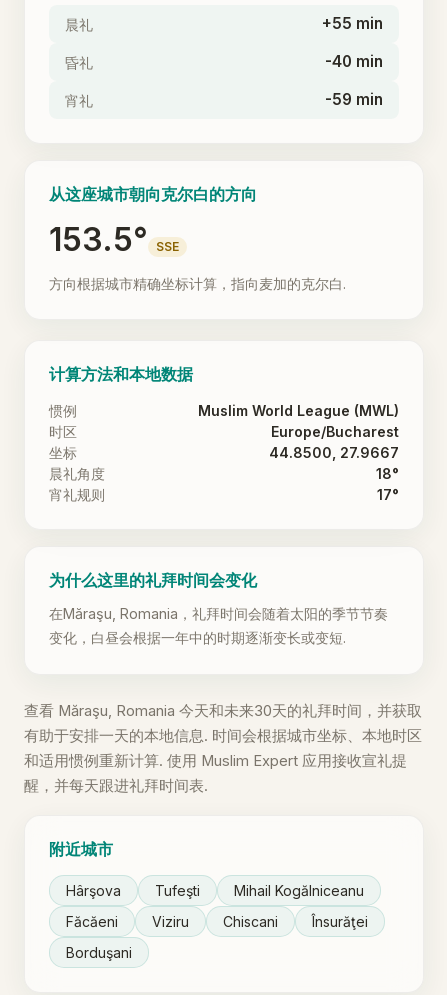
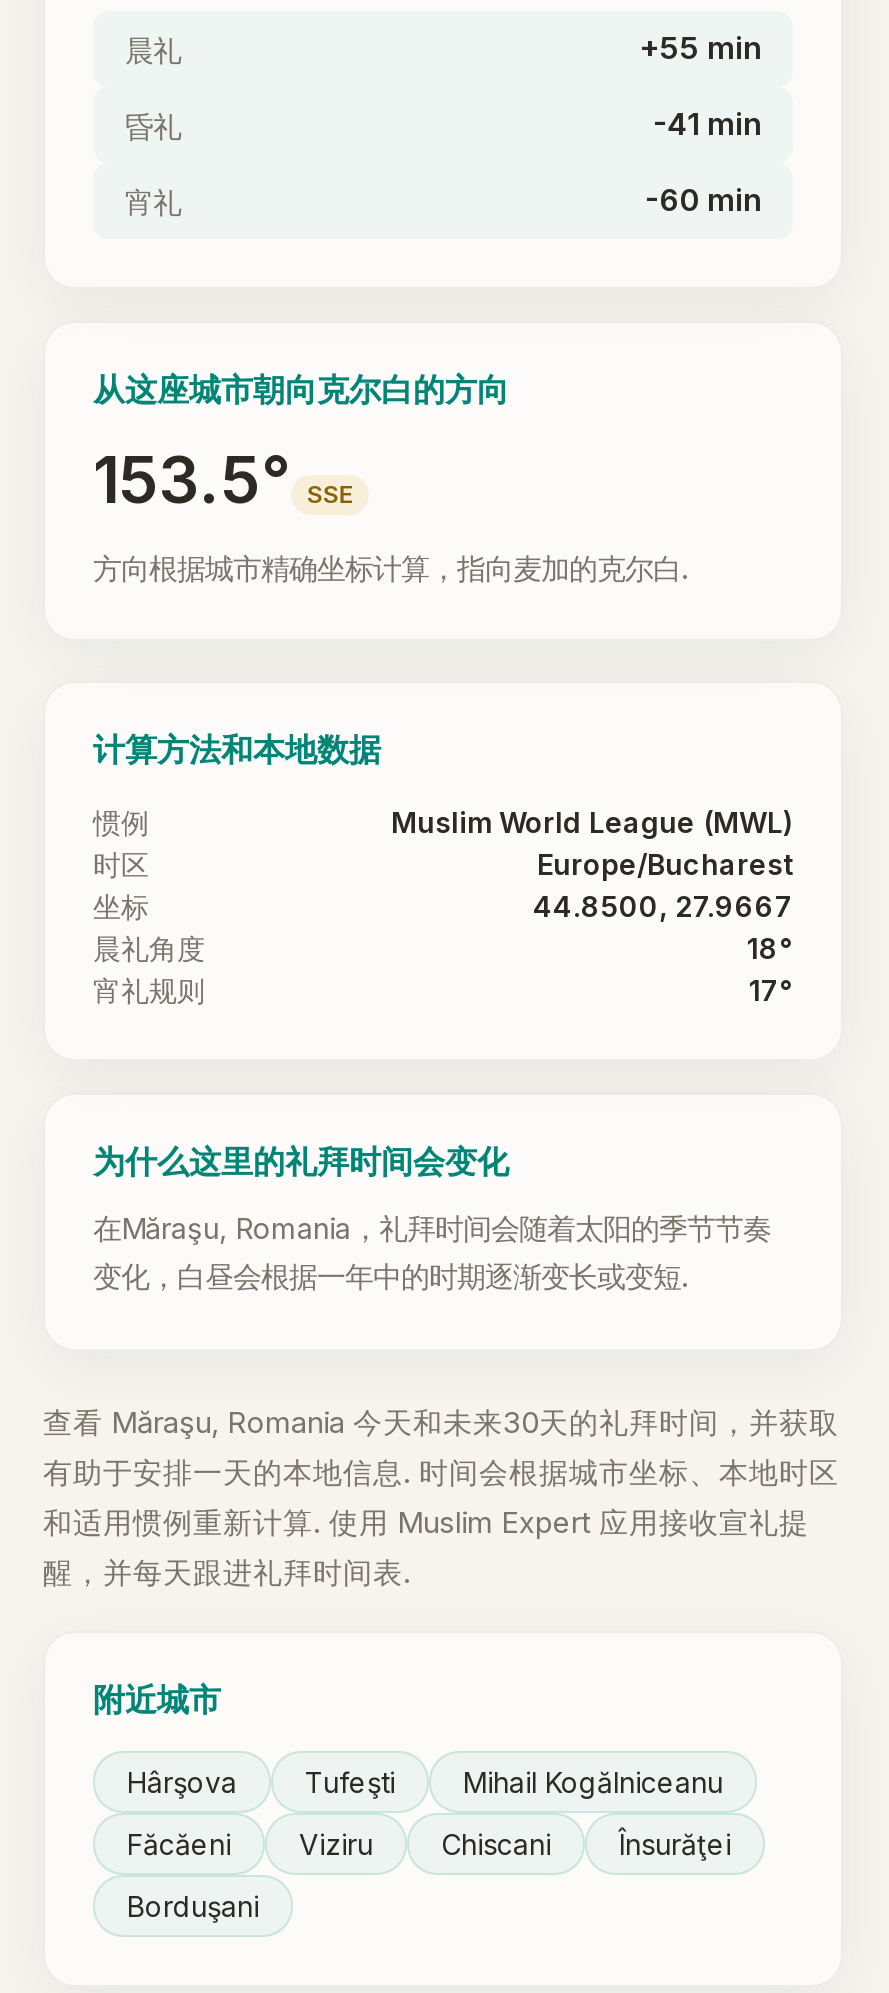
[325,52,383,71] -40 min -> [653,105,761,143] -41 min
[325,90,383,109] -59 min -> [645,181,761,219] -60 min

